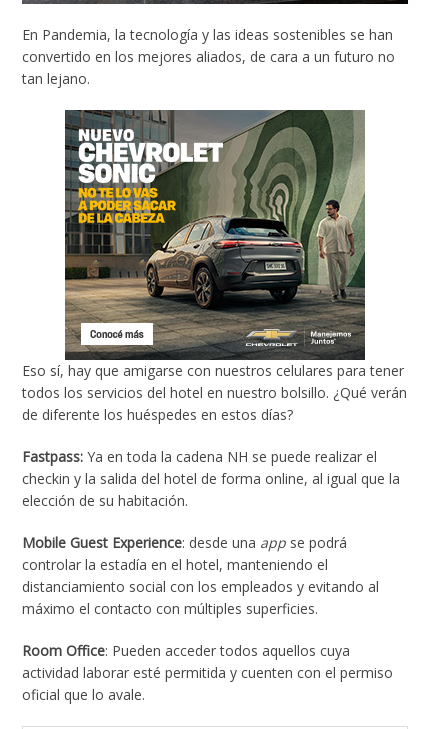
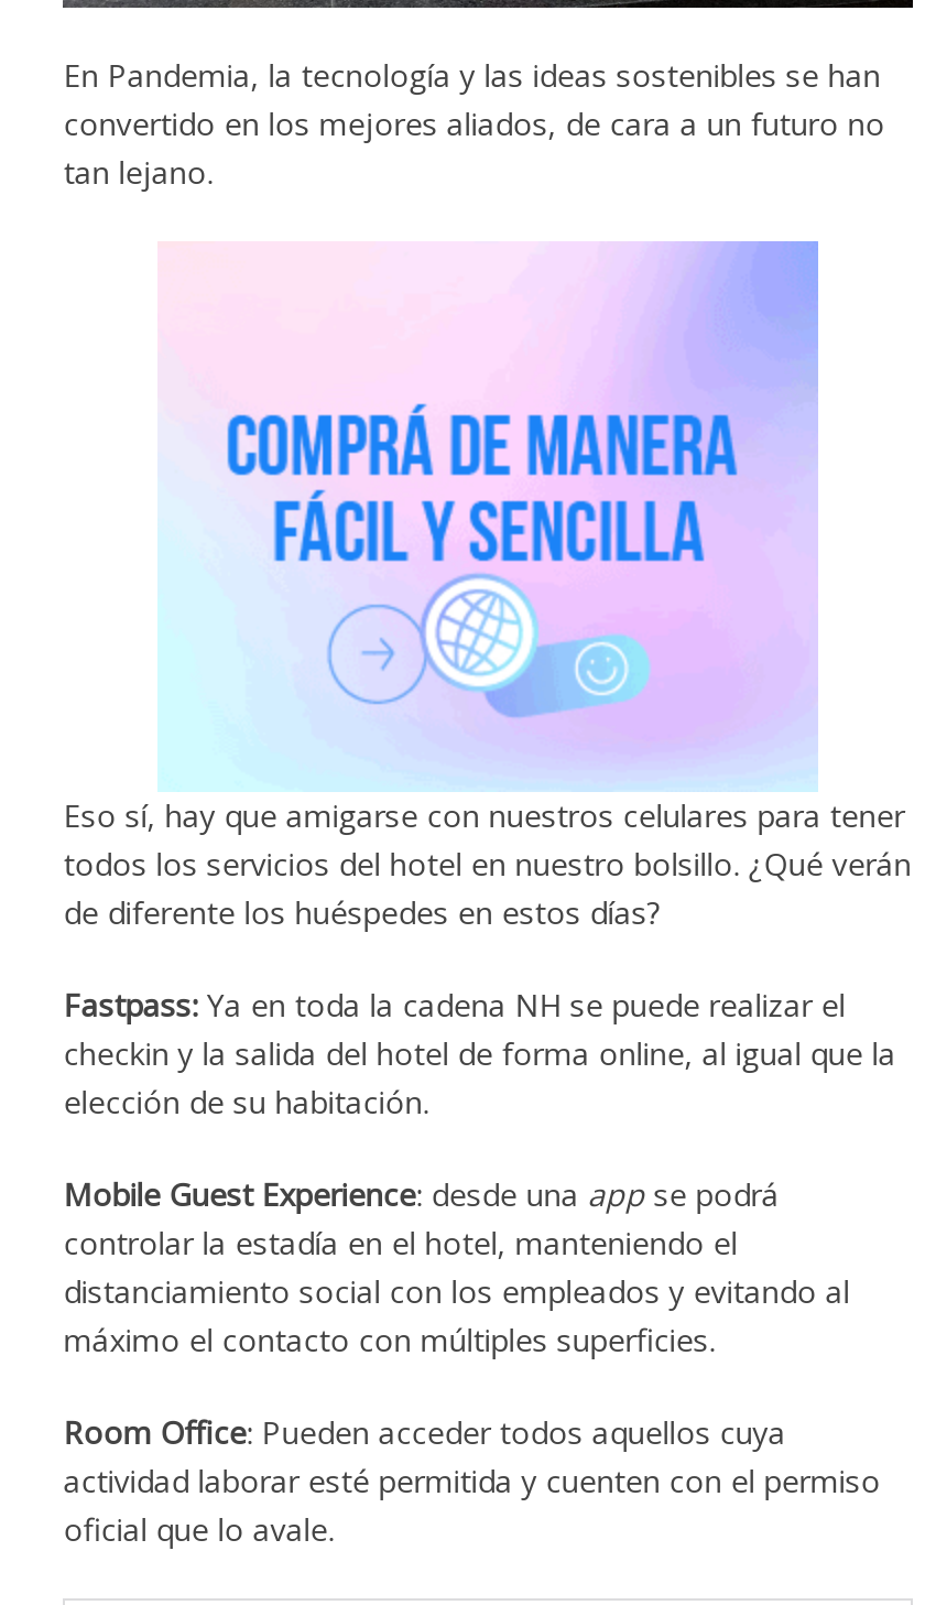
[64,109,366,358] [image] -> [157,240,820,789] [image]

